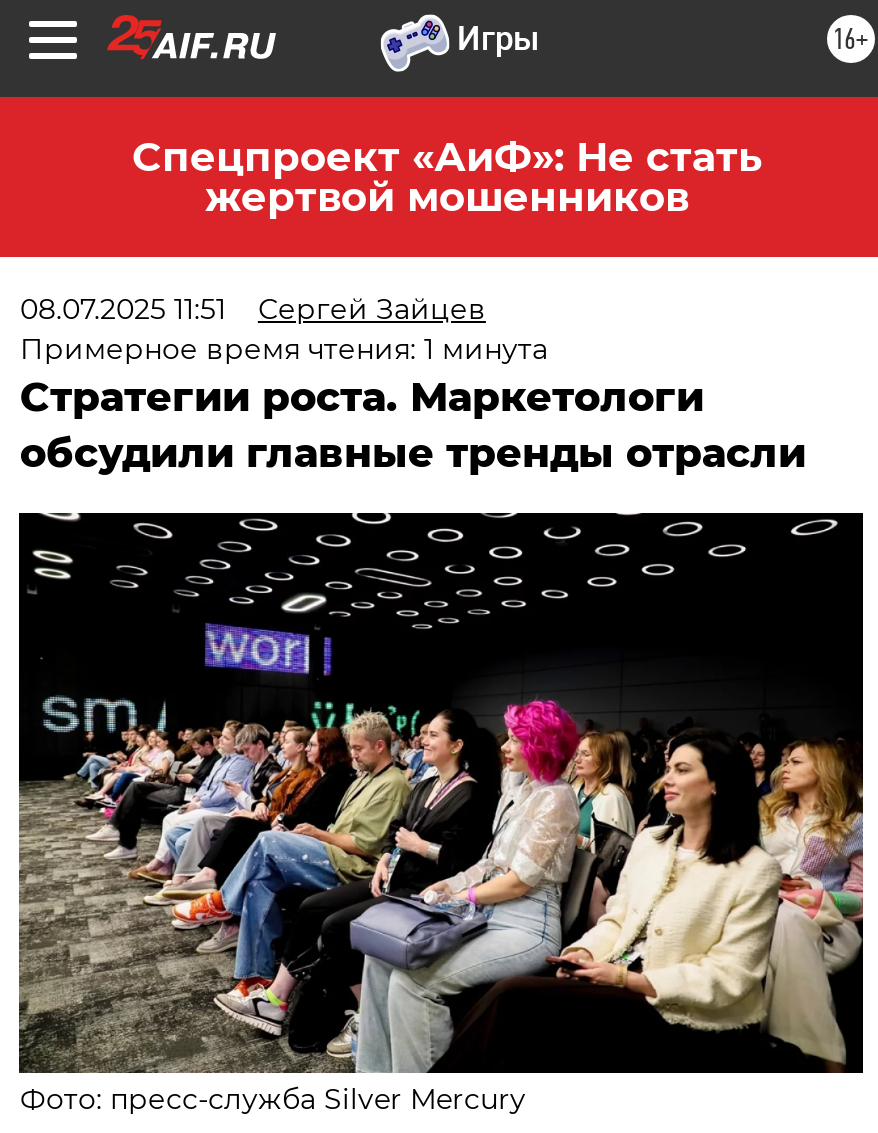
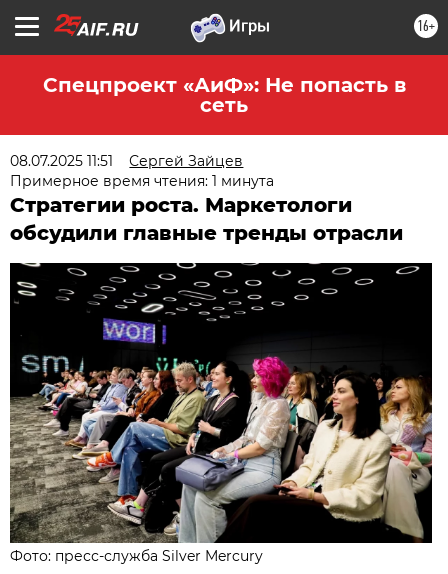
[132,133,762,221] Спецпроект «АиФ»: Не стать | жертвой мошенников -> [42,73,405,117] Спецпроект «АиФ»: Не попасть в | сеть

